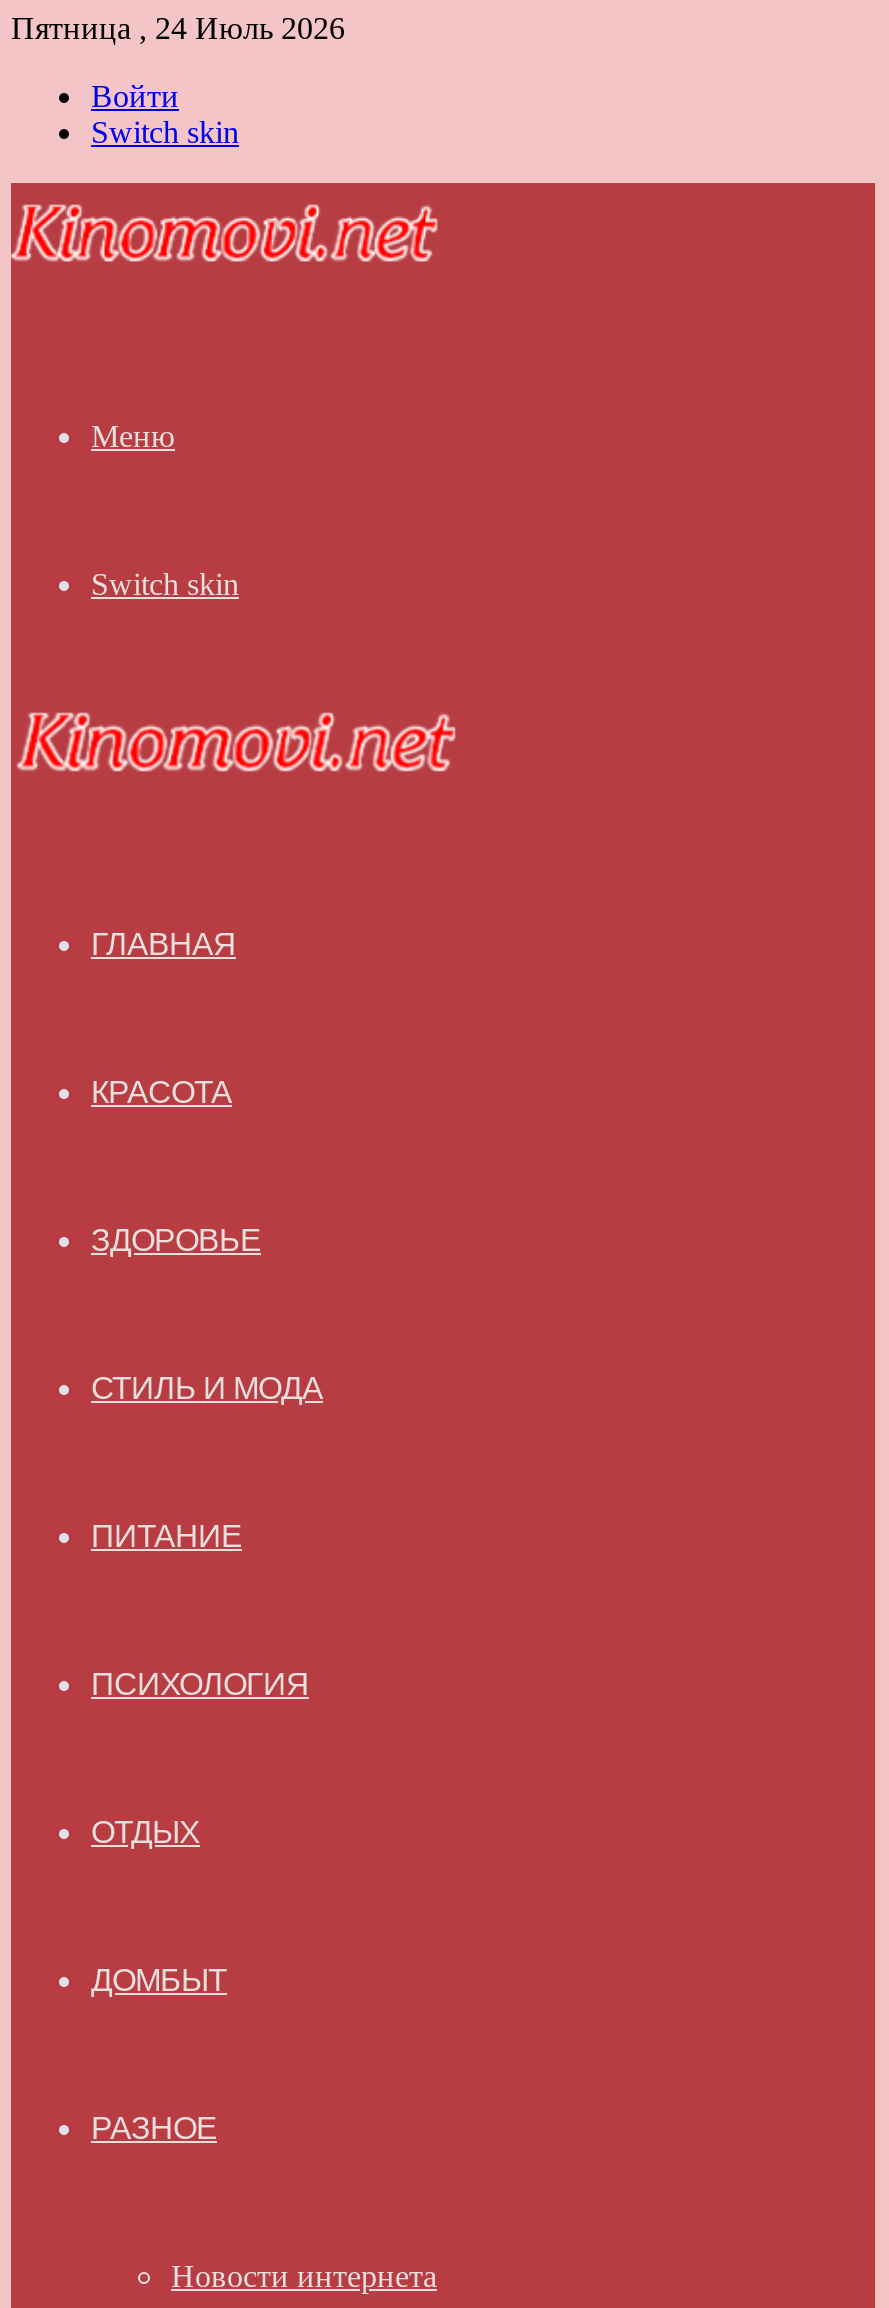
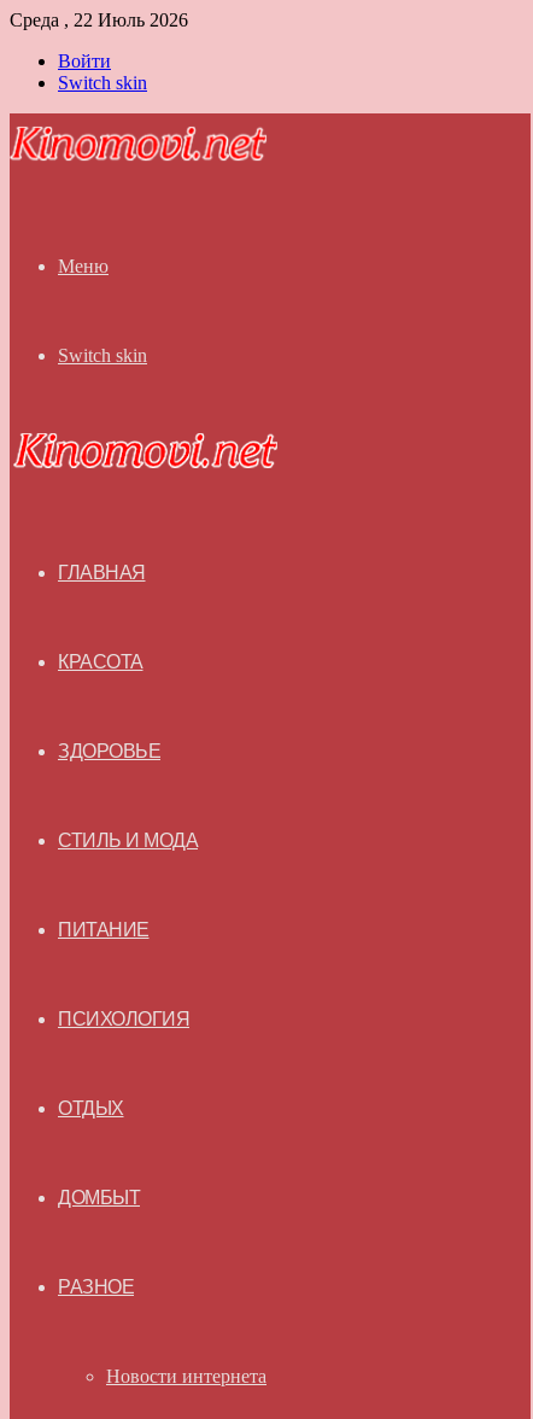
[11,11,345,45] Пятница , 24 Июль 2026 -> [10,10,188,30] Среда , 22 Июль 2026

